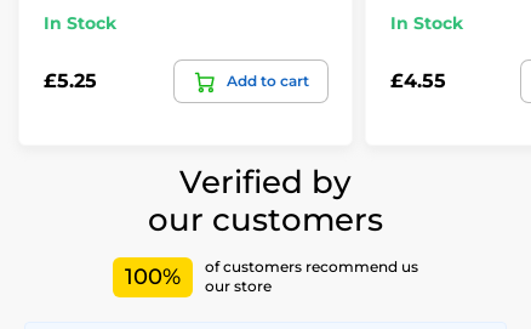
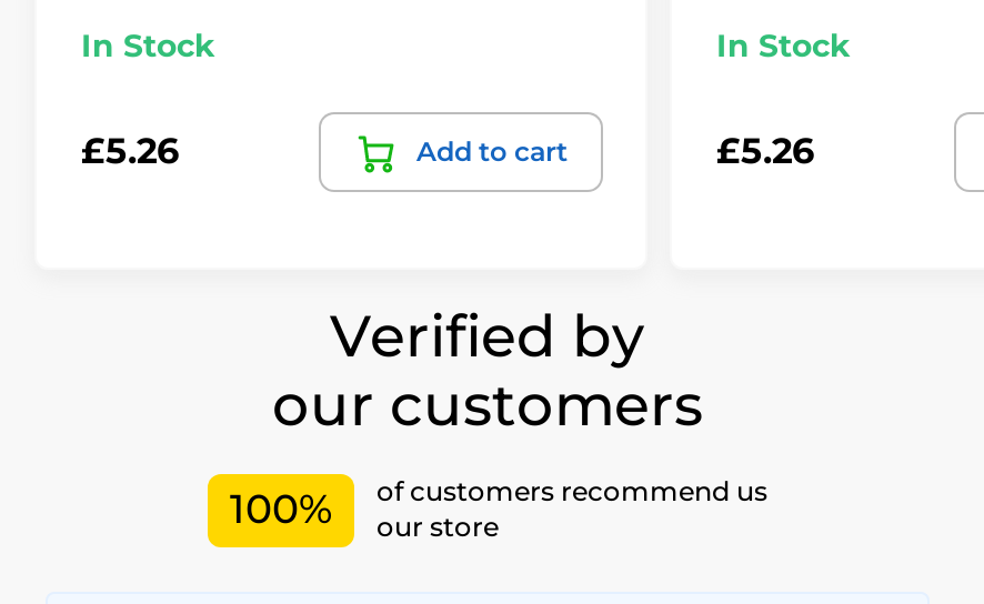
[44,70,97,93] £5.25 -> [81,131,179,173] £5.26
[390,70,446,93] £4.55 -> [716,131,814,173] £5.26

